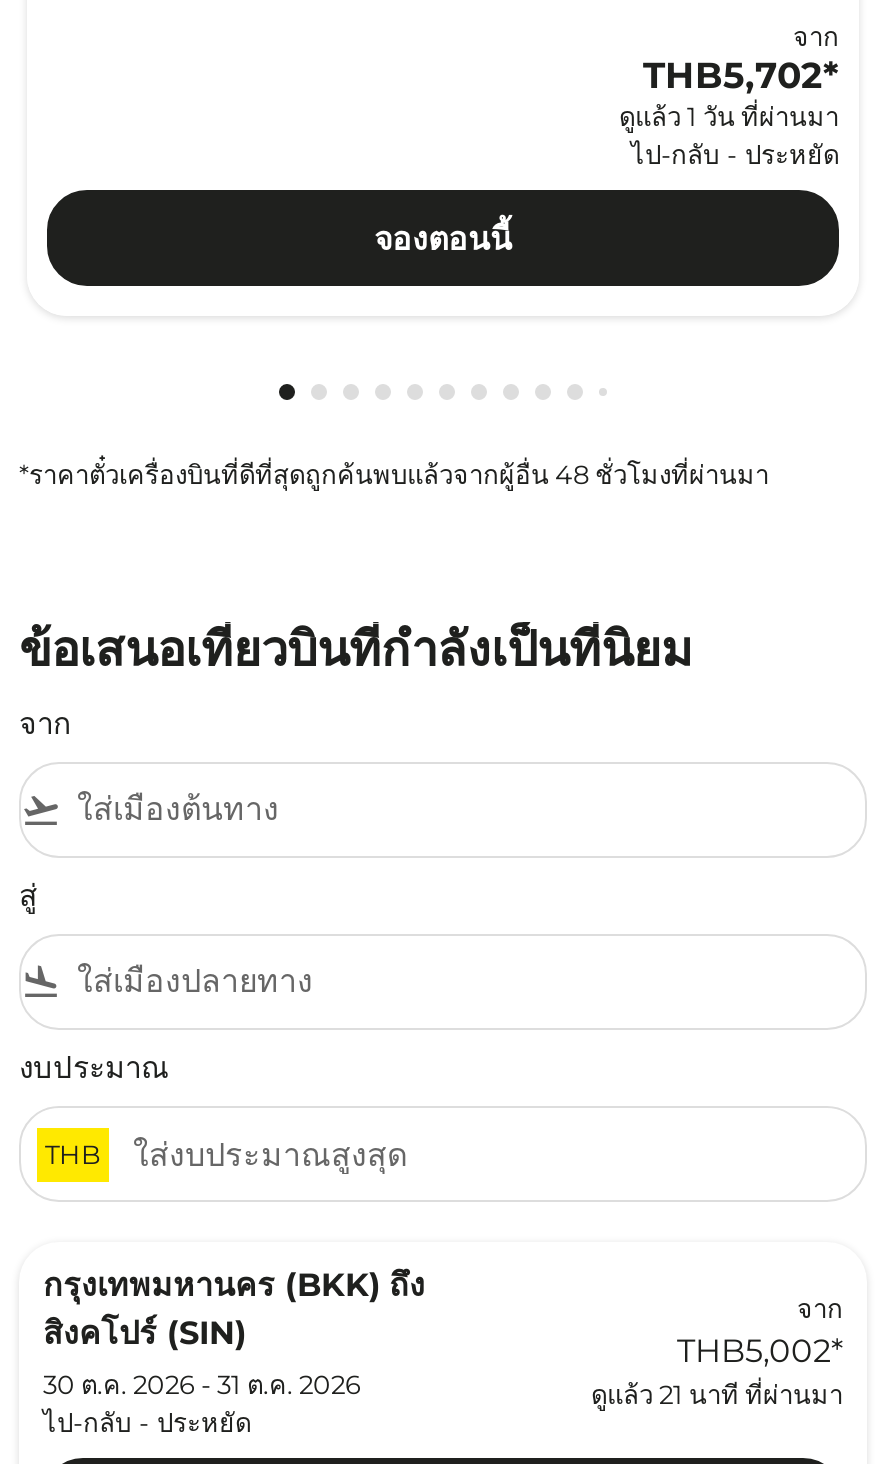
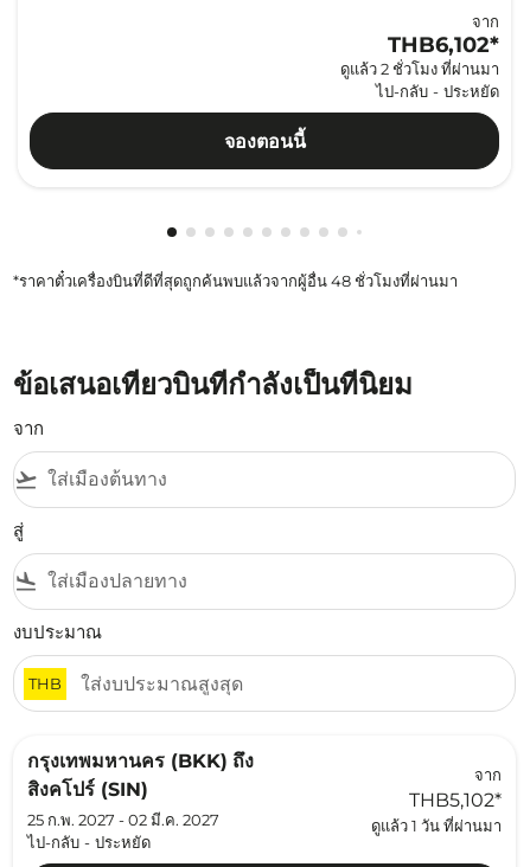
[643,54,839,98] THB5,702* -> [340,32,499,78] THB6,102* | ดูแล้ว 2 ชั่วโมง ที่ผ่านมา
moved [619,100,839,132] -> [371,816,502,835]: ดูแล้ว 1 วัน ที่ผ่านมา
[591,1332,843,1410] THB5,002* | ดูแล้ว 21 นาที ที่ผ่านมา -> [409,789,502,811] THB5,102*
[43,1368,361,1400] 30 ต.ค. 2026 - 31 ต.ค. 2026 -> [27,810,219,829] 25 ก.พ. 2027 - 02 มี.ค. 2027

